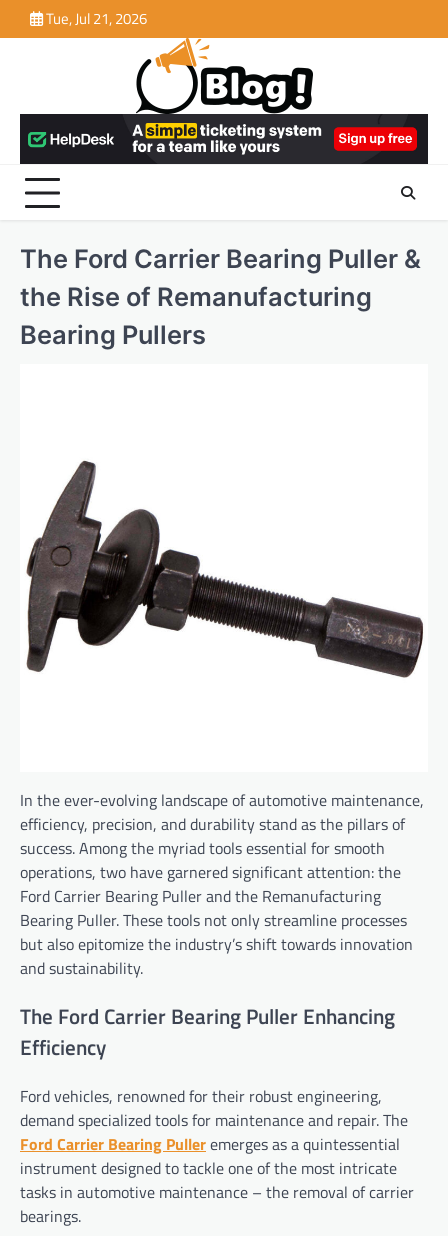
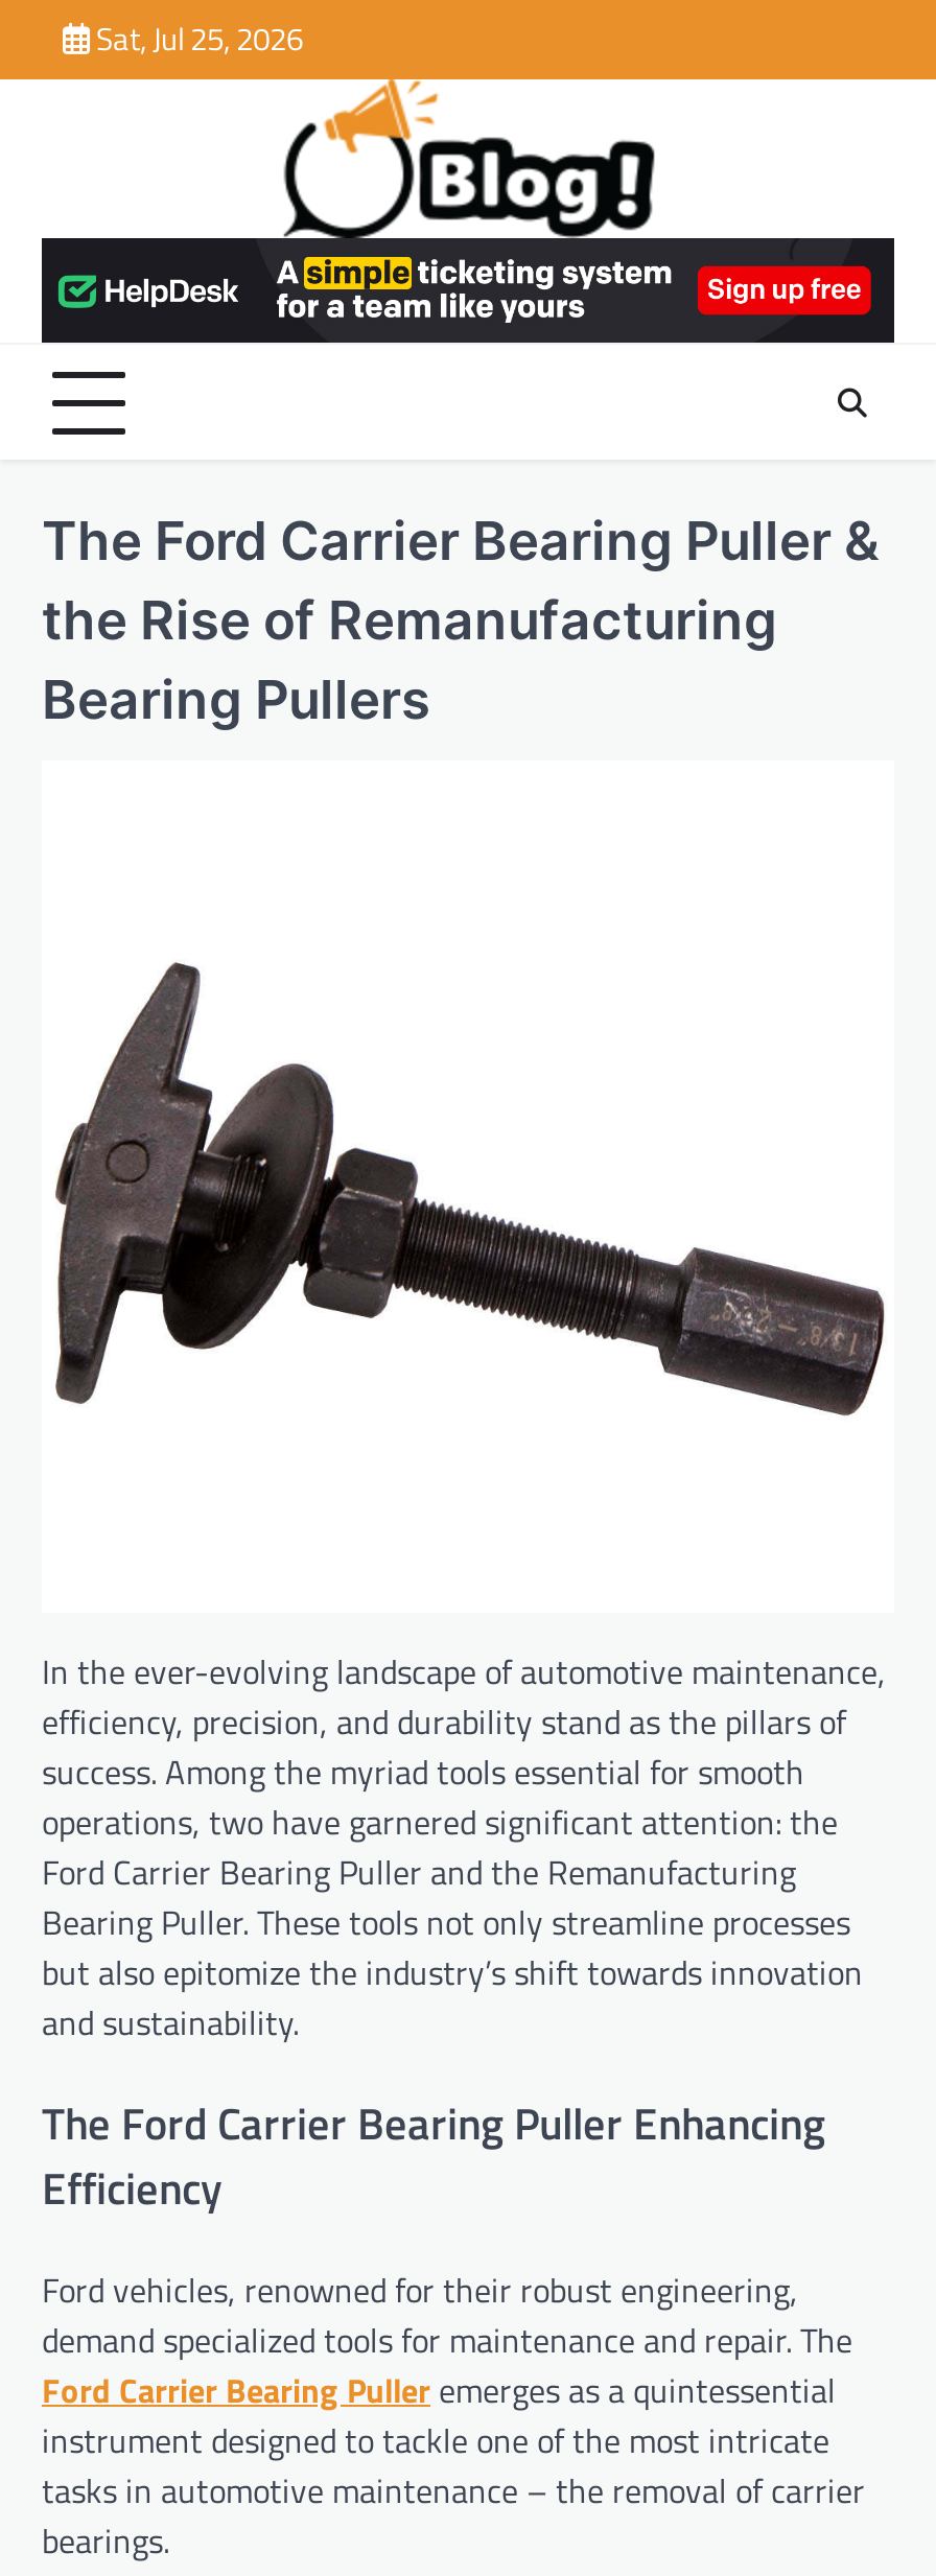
[46,7,147,30] Tue, Jul 21, 2026 -> [96,15,303,63] Sat, Jul 25, 2026

